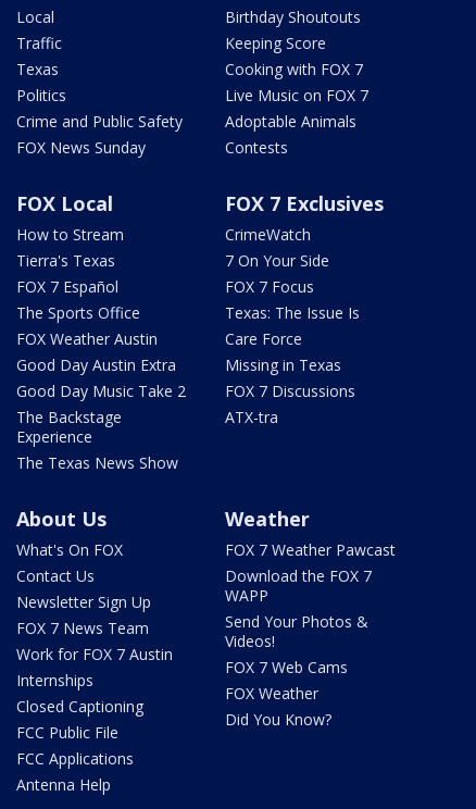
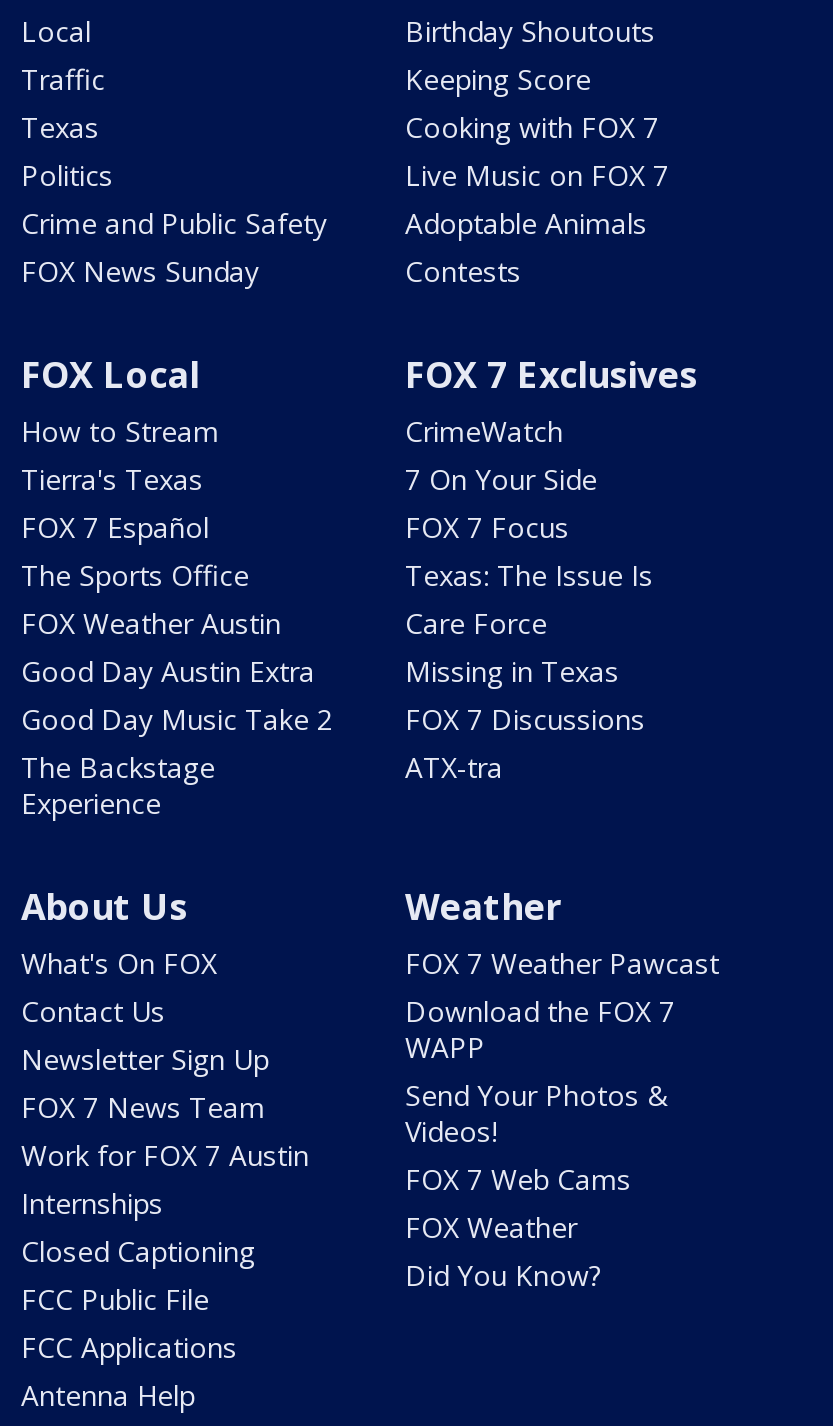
[16,452,178,473] The Texas News Show -> none

